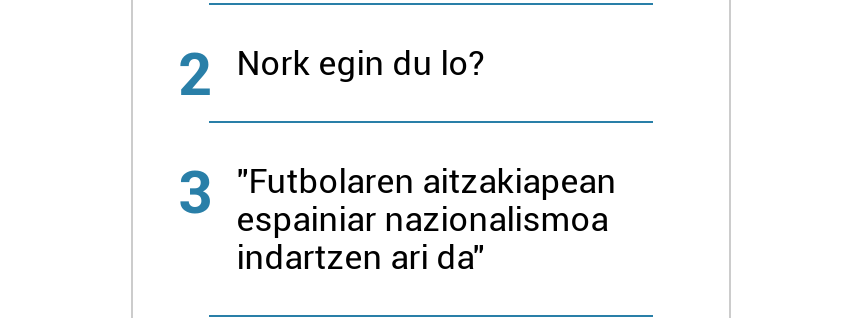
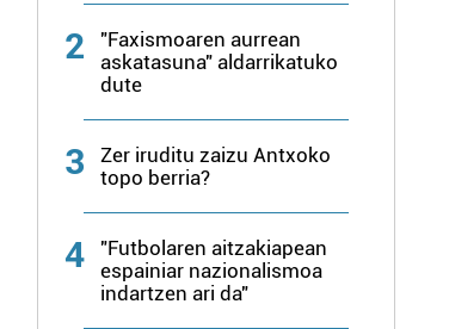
[236,44,484,84] Nork egin du lo? -> [100,27,338,96] "Faxismoaren aurrean | askatasuna" aldarrikatuko | dute
none -> [65,143,330,275] Zer iruditu zaizu Antxoko | topo berria? | 4

